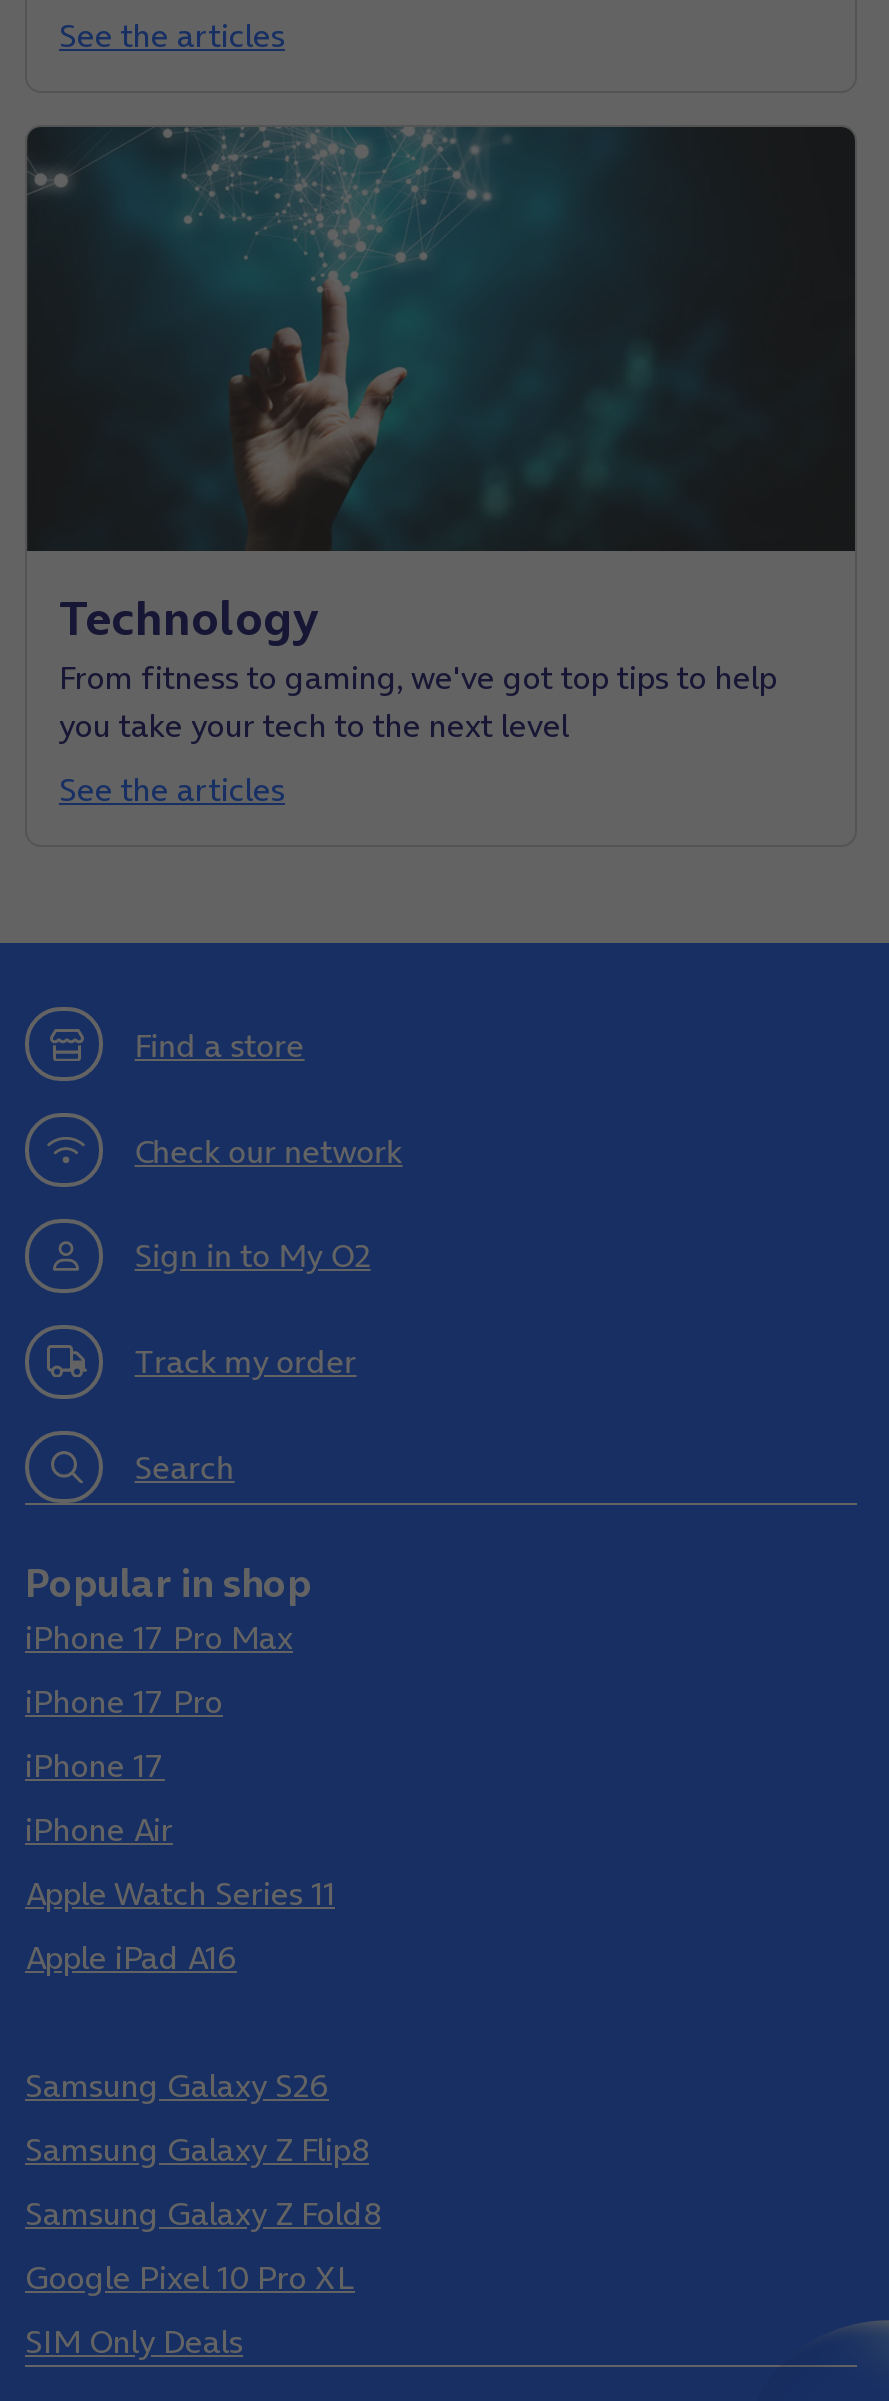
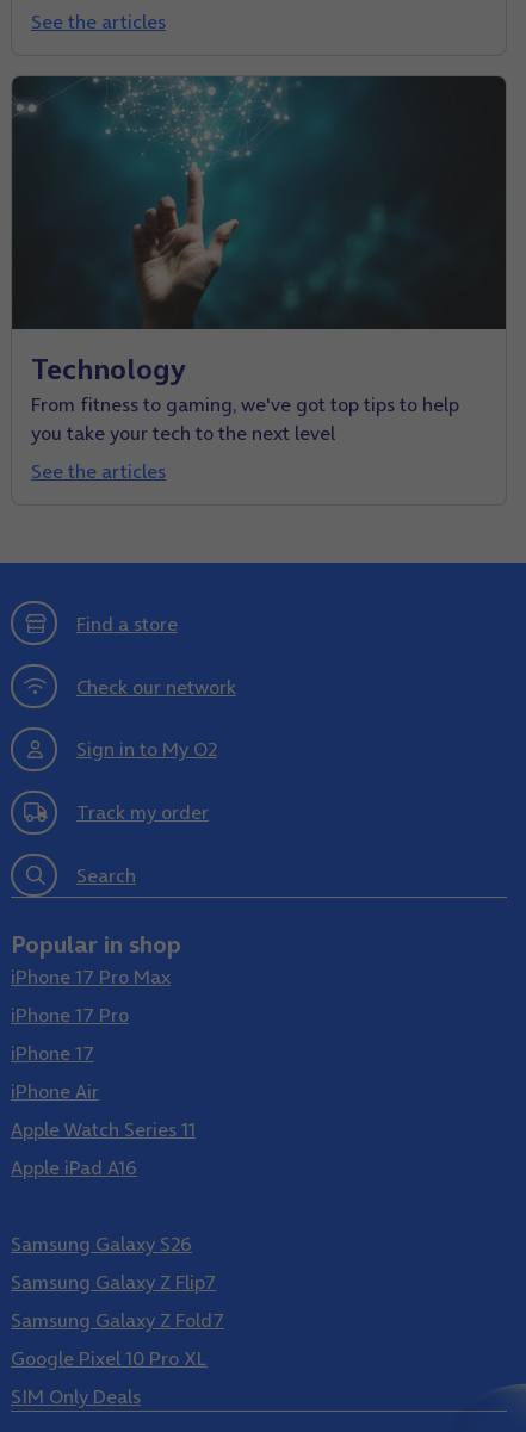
[25,2128,369,2172] Samsung Galaxy Z Flip8 -> [11,1269,216,1295] Samsung Galaxy Z Flip7
[25,2192,381,2236] Samsung Galaxy Z Fold8 -> [11,1307,224,1334] Samsung Galaxy Z Fold7

